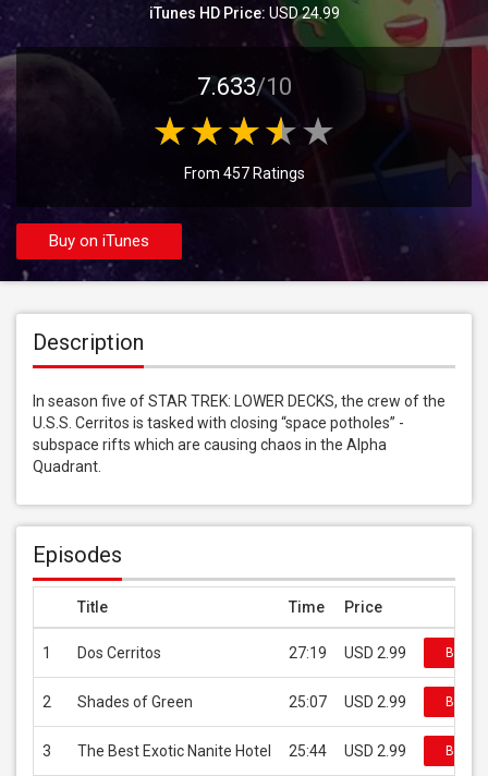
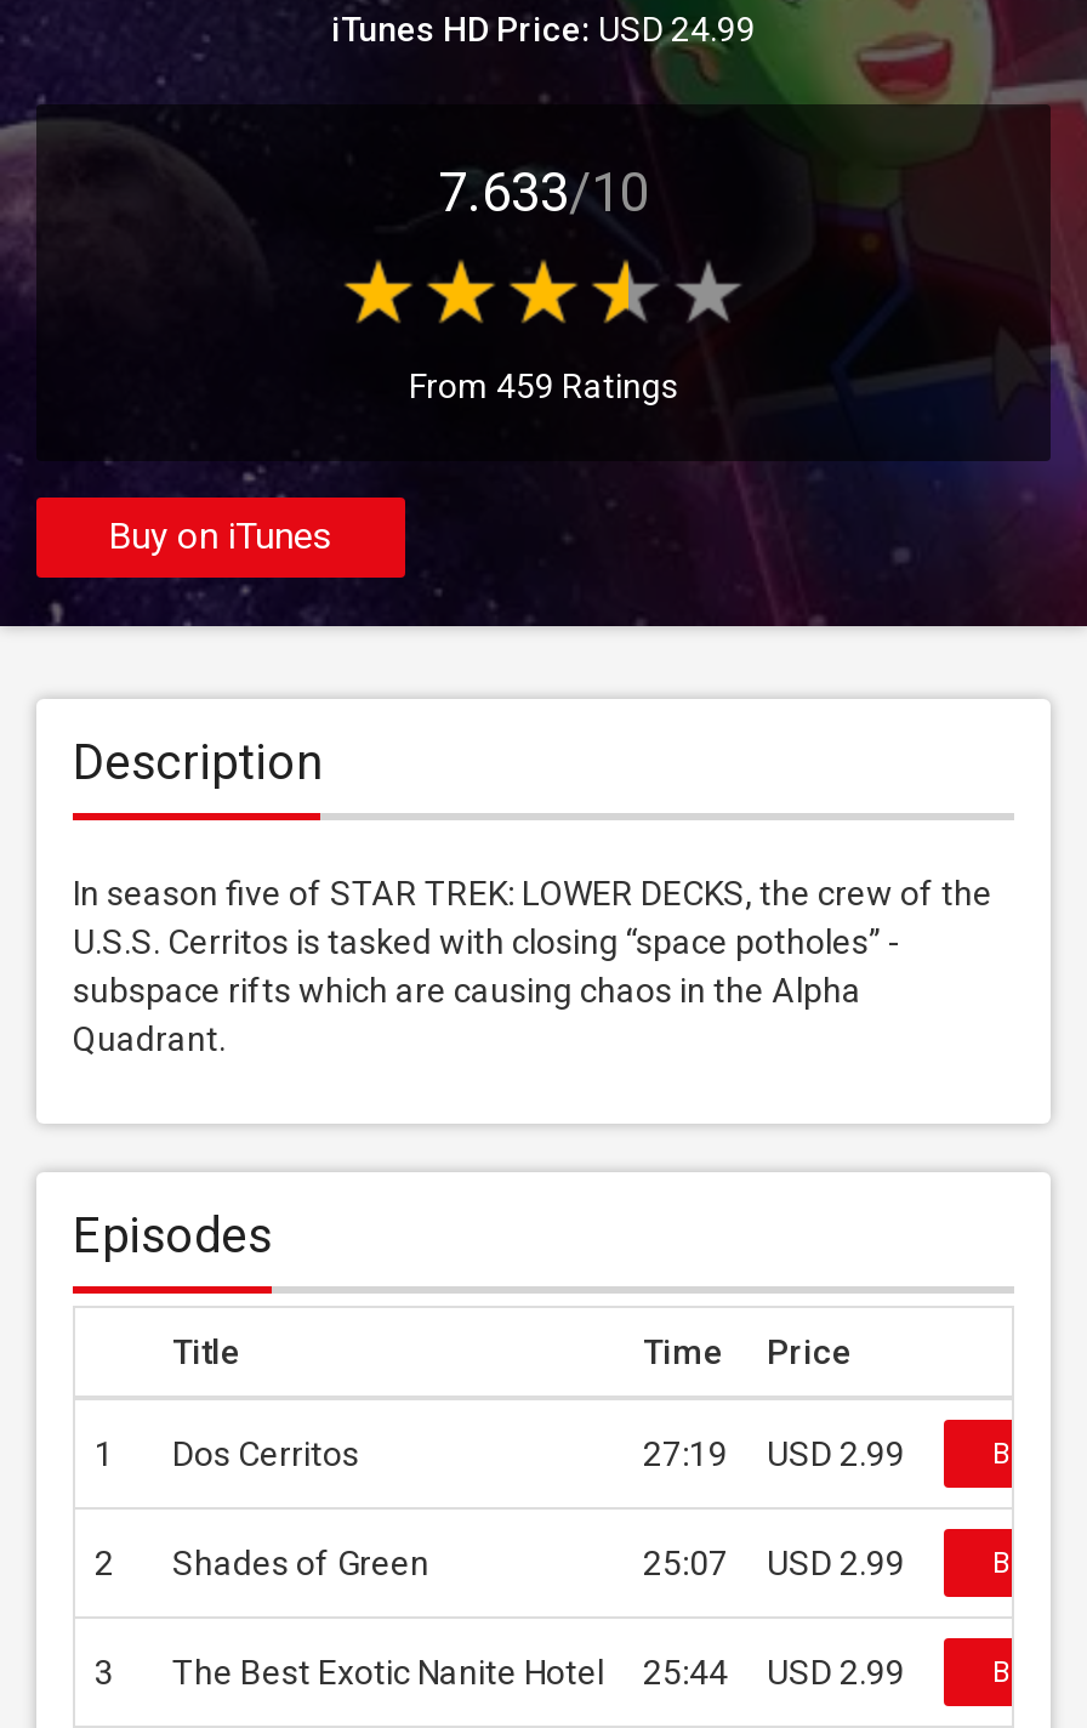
[184,165,304,182] From 457 Ratings -> [409,366,678,405] From 459 Ratings

